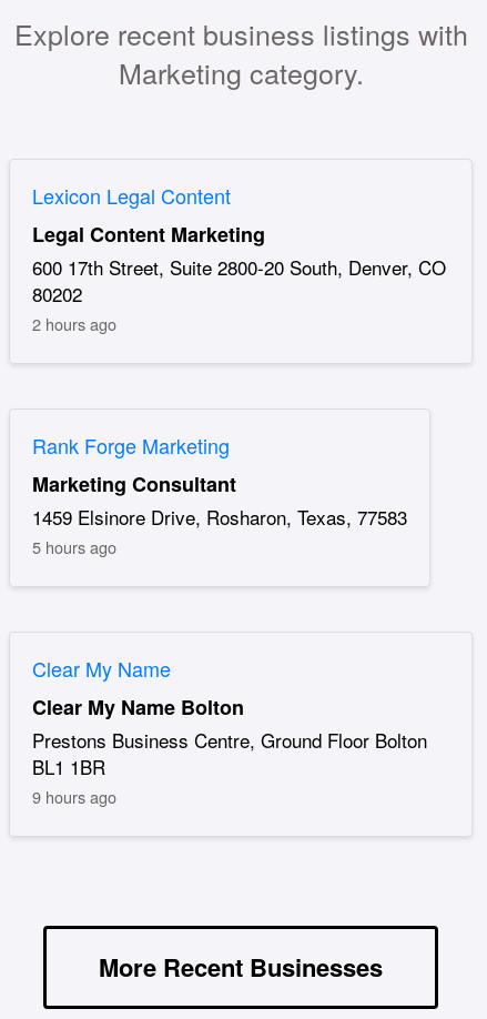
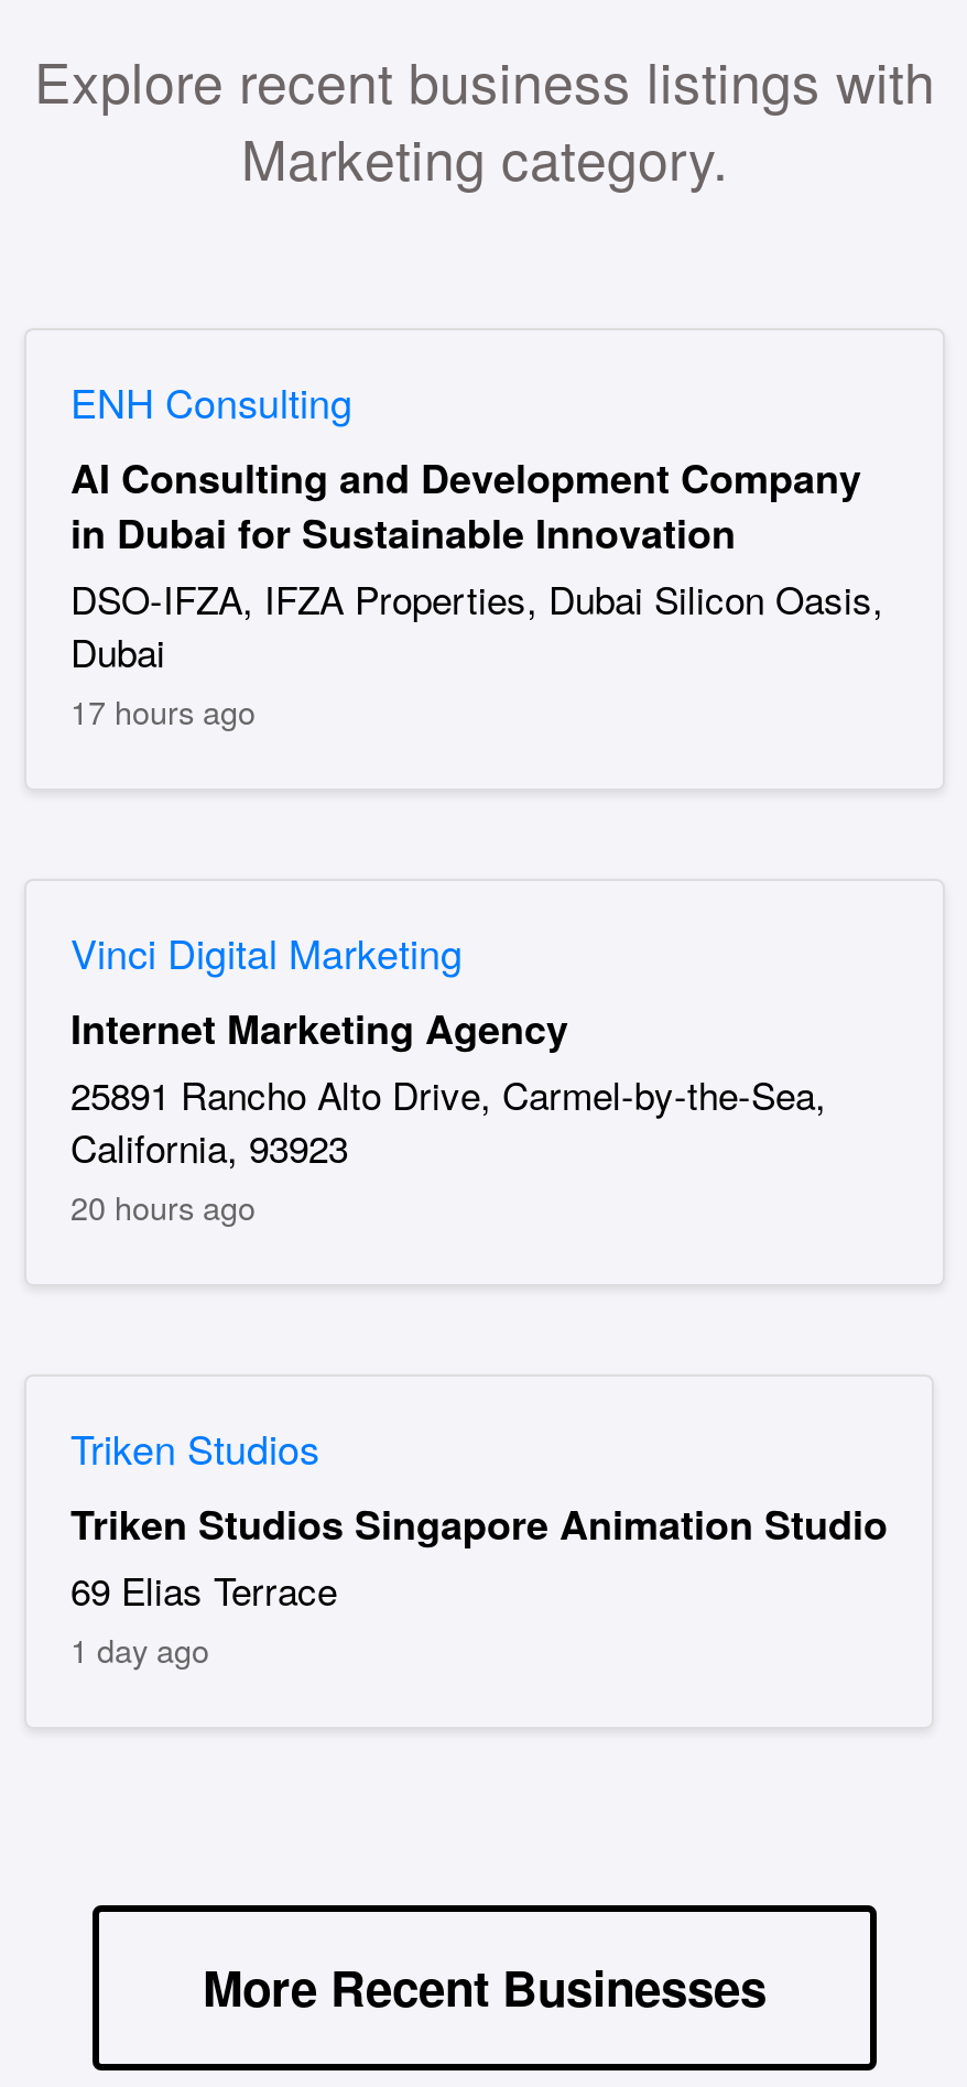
[32,180,446,335] Lexicon Legal Content | Legal Content Marketing | 600 17th Street, Suite 2800-20 South, Denver, CO | 80202 | 2 hours ago -> [70,371,883,732] ENH Consulting | AI Consulting and Development Company | in Dubai for Sustainable Innovation | DSO-IFZA, IFZA Properties, Dubai Silicon Oasis, | Dubai | 17 hours ago
[32,430,407,558] Rank Forge Marketing | Marketing Consultant | 1459 Elsinore Drive, Rosharon, Texas, 77583 | 5 hours ago -> [70,922,826,1228] Vinci Digital Marketing | Internet Marketing Agency | 25891 Rancho Alto Drive, Carmel-by-the-Sea, | California, 93923 | 20 hours ago
[32,653,427,808] Clear My Name | Clear My Name Bolton | Prestons Business Centre, Ground Floor Bolton | BL1 1BR | 9 hours ago -> [70,1417,888,1671] Triken Studios | Triken Studios Singapore Animation Studio | 69 Elias Terrace | 1 day ago

